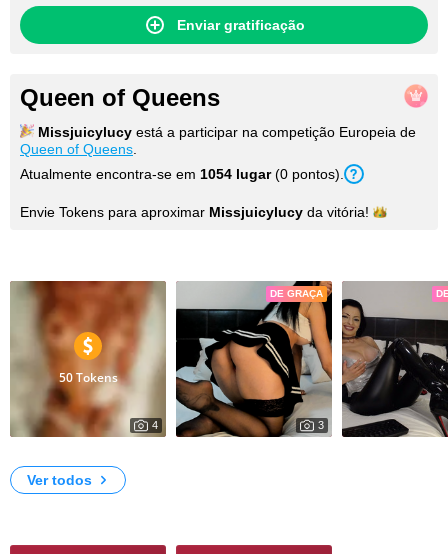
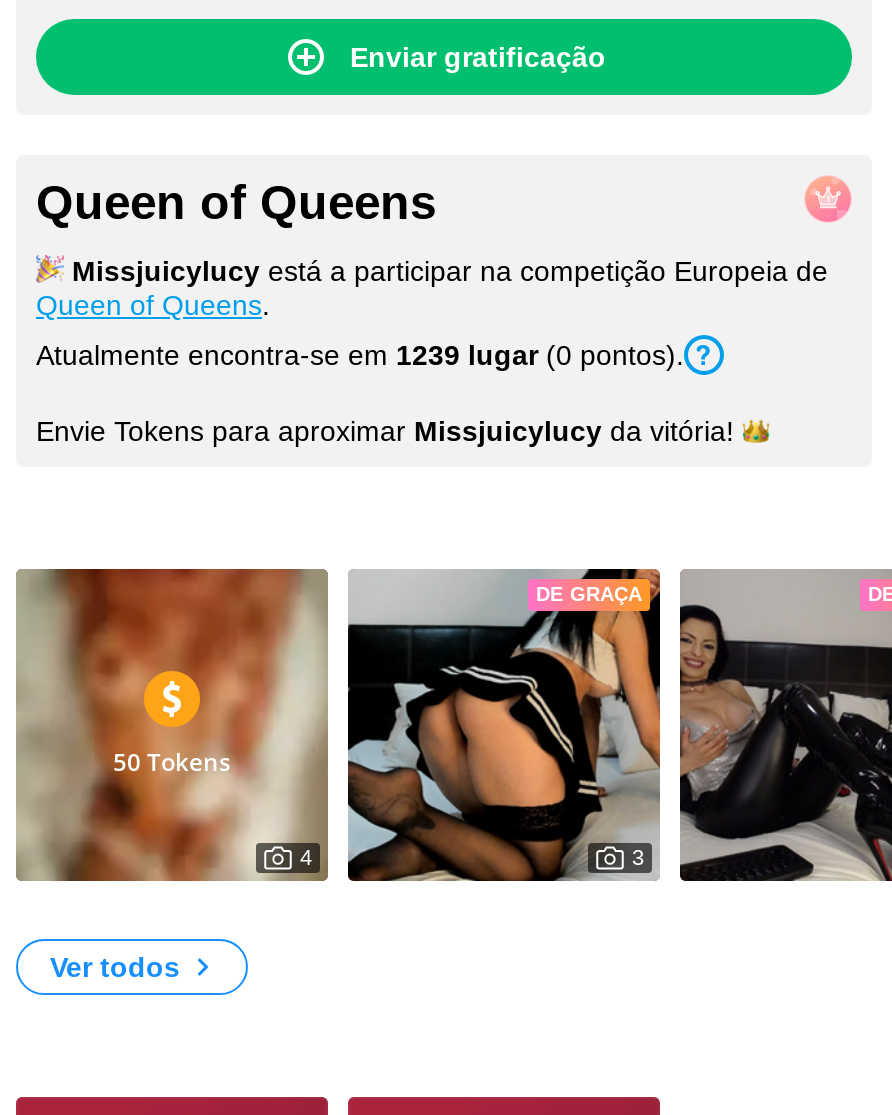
[20,166,344,182] Atualmente encontra-se em 1054 lugar (0 pontos). -> [36,339,684,371] Atualmente encontra-se em 1239 lugar (0 pontos).

